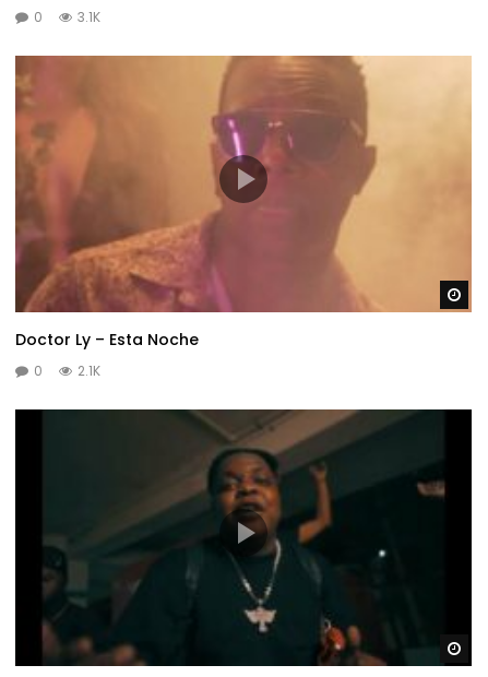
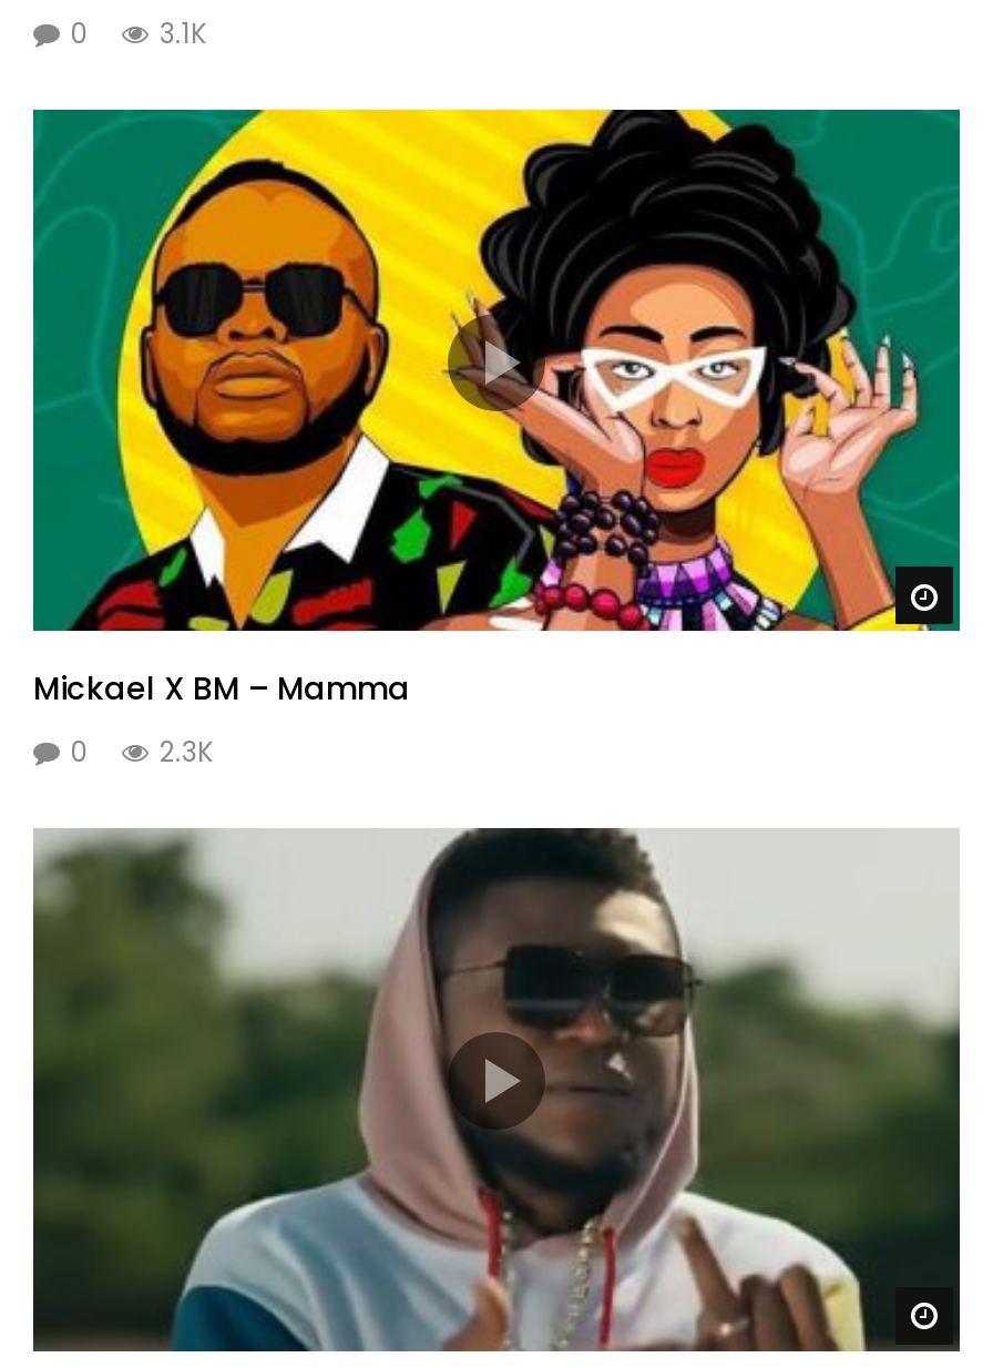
[14,55,473,351] [image] | Doctor Ly – Esta Noche -> [31,108,962,711] [image] | Mickael X BM – Mamma
[34,362,100,380] 0 2.1K -> [71,733,213,771] 0 2.3K
[14,408,473,667] [image] -> [31,828,962,1354] [image]

